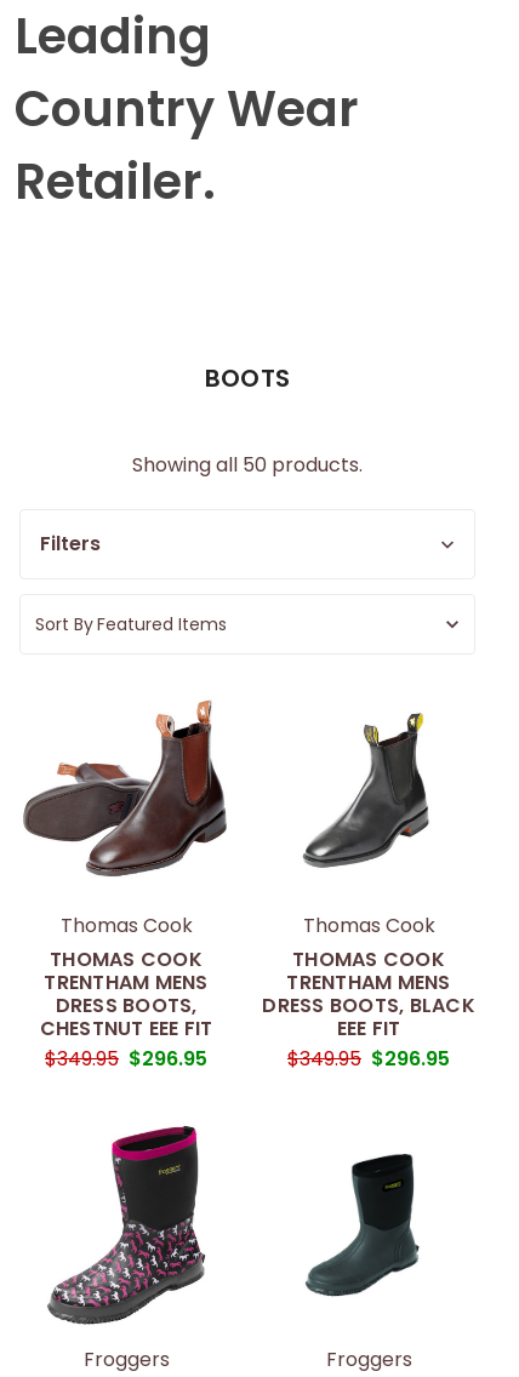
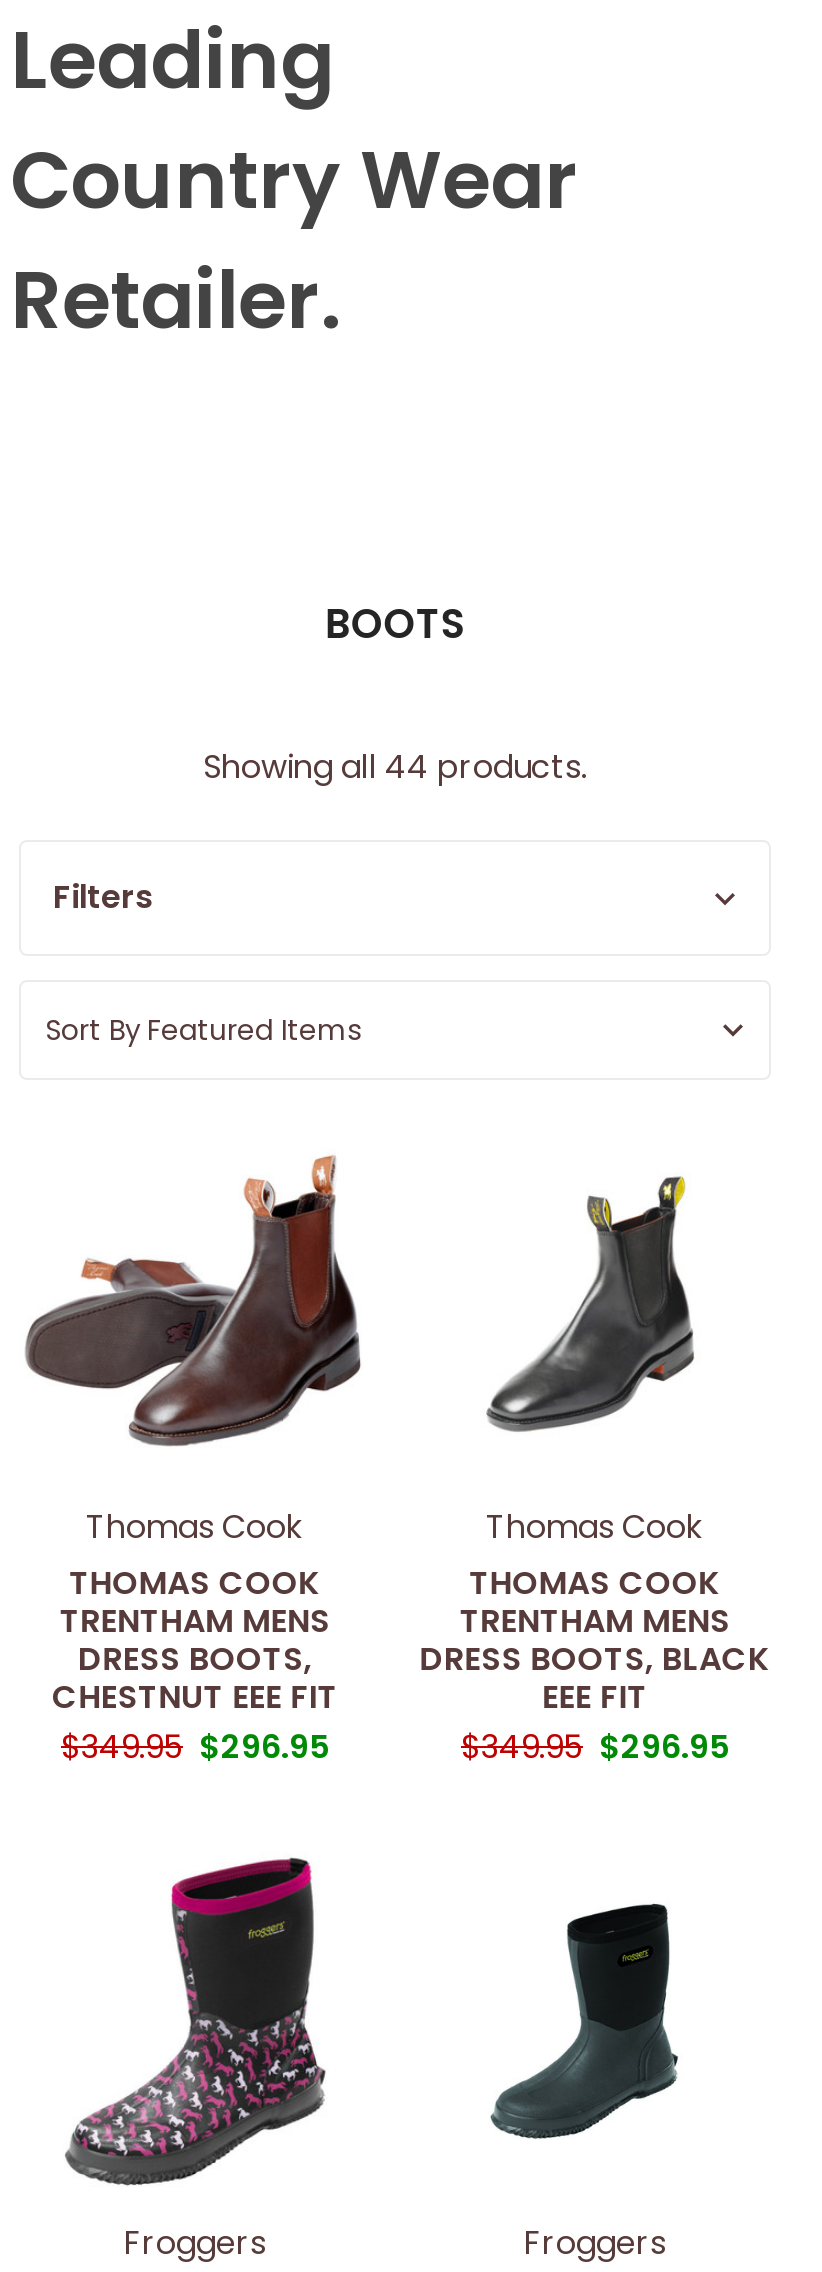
[132,451,363,479] Showing all 50 products. -> [203,744,587,790] Showing all 44 products.

